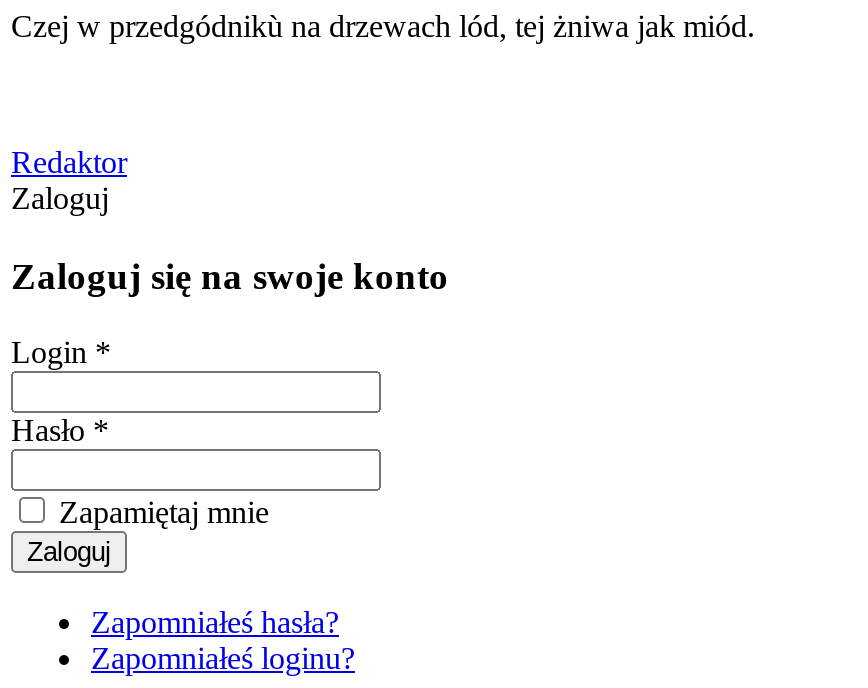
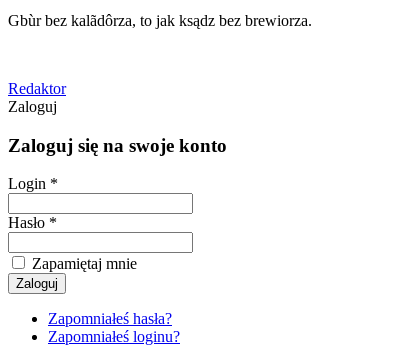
[11,9,755,43] Czej w przedgódnikù na drzewach lód, tej żniwa jak miód. -> [8,12,312,29] Gbùr bez kalãdôrza, to jak ksądz bez brewiorza.

